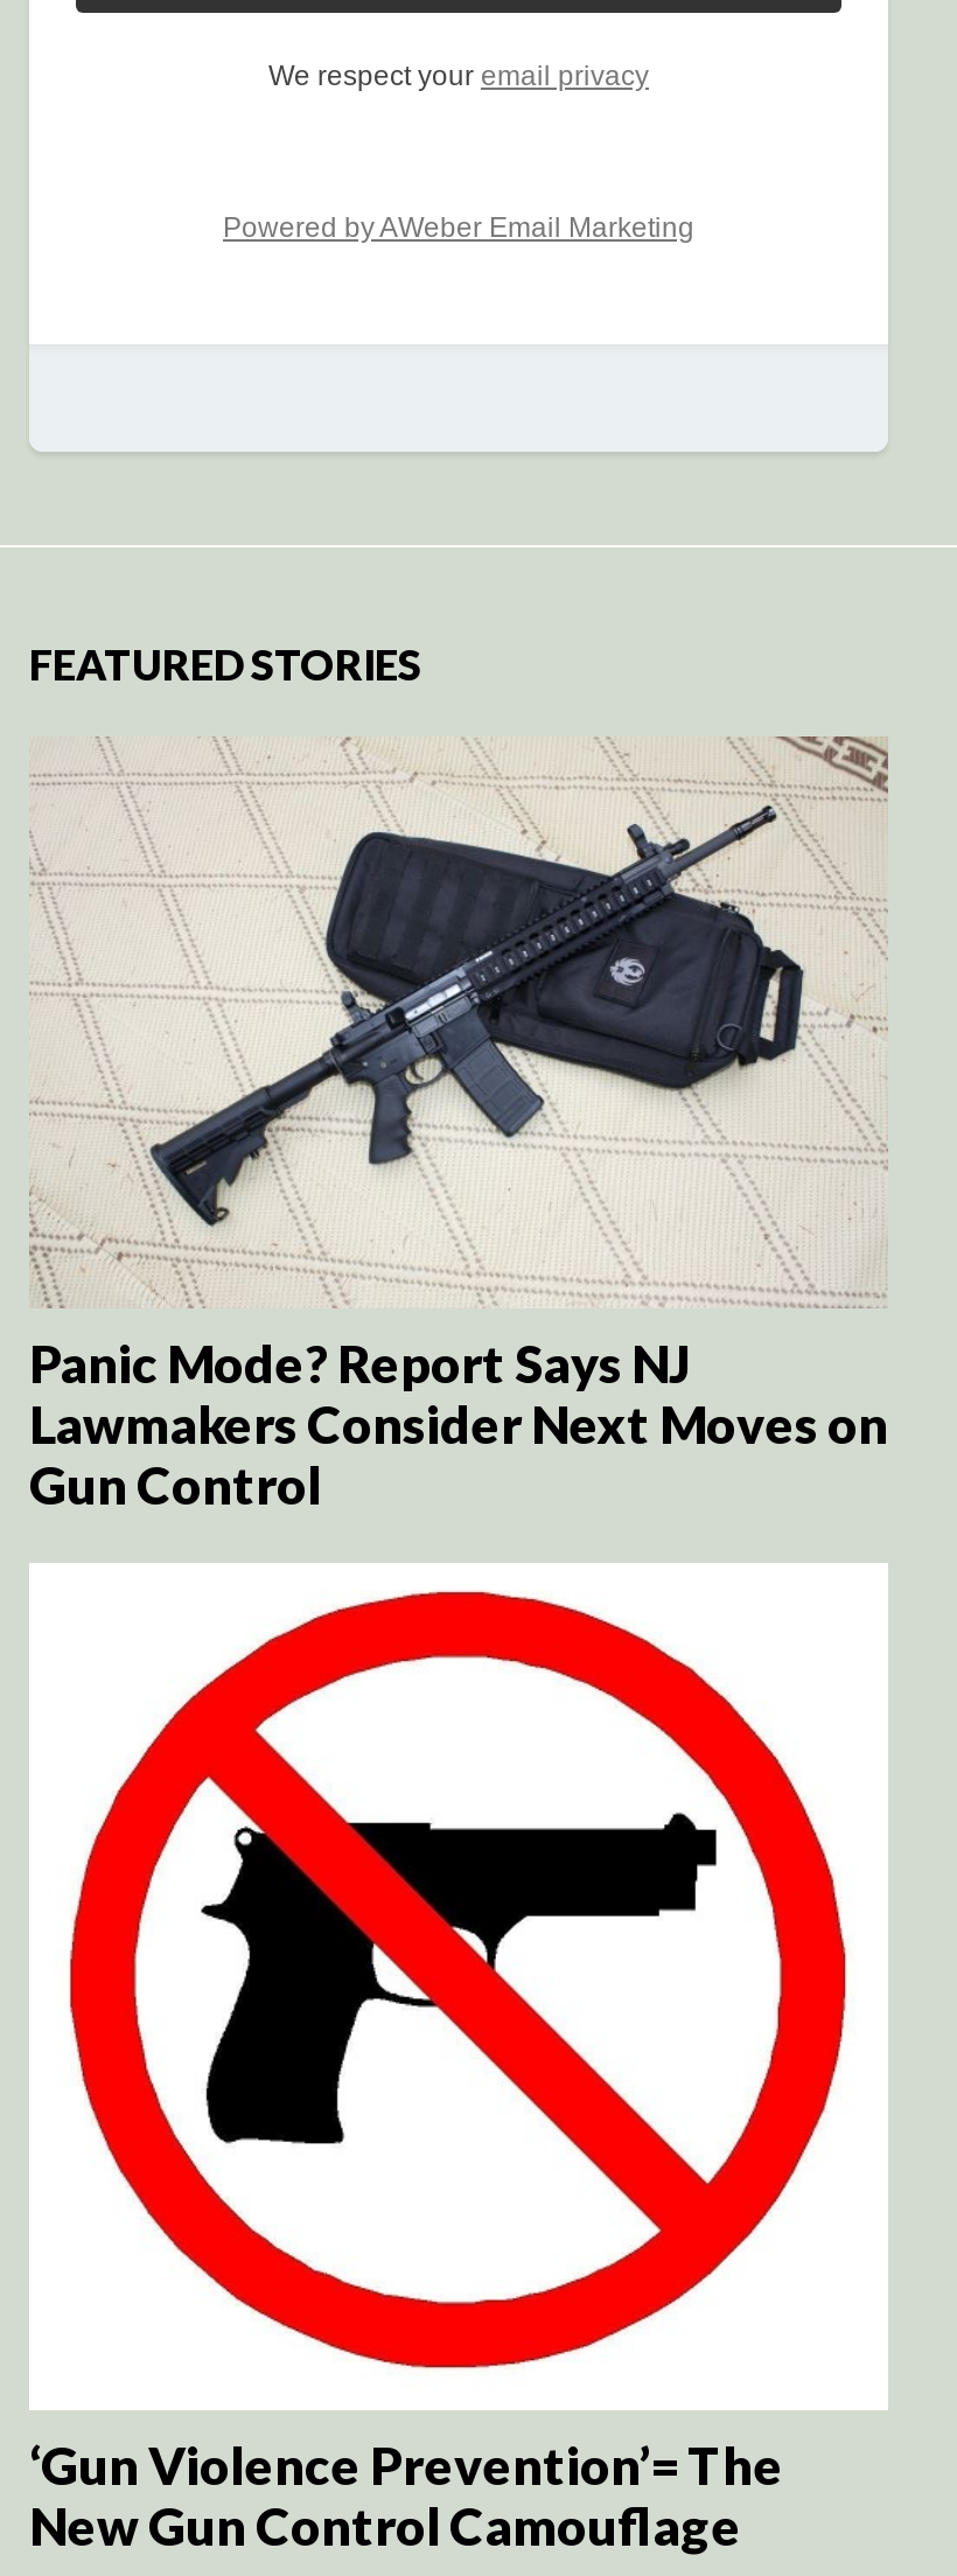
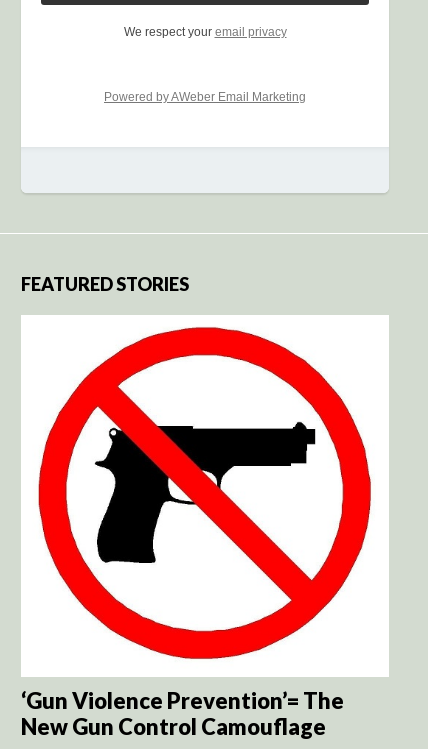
[29,734,890,1516] [image] | Panic Mode? Report Says NJ | Lawmakers Consider Next Moves on | Gun Control -> none

